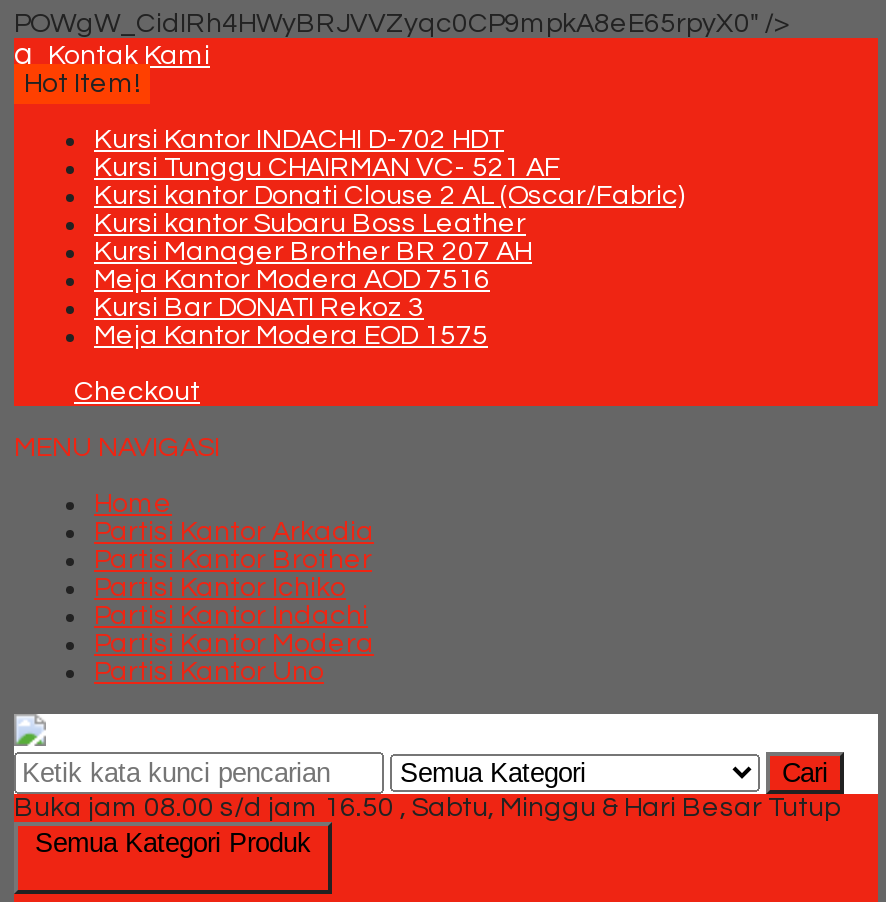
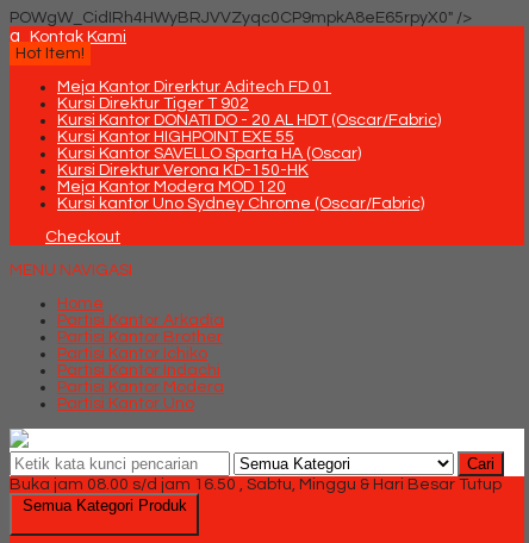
[94,126,684,350] Kursi Kantor INDACHI D-702 HDT | Kursi Tunggu CHAIRMAN VC- 521 AF | Kursi kantor Donati Clouse 2 AL (Oscar/Fabric) | Kursi kantor Subaru Boss Leather | Kursi Manager Brother BR 207 AH | Meja Kantor Modera AOD 7516 | Kursi Bar DONATI Rekoz 3 | Meja Kantor Modera EOD 1575 -> [57,79,441,212] Meja Kantor Direrktur Aditech FD 01 | Kursi Direktur Tiger T 902 | Kursi Kantor DONATI DO - 20 AL HDT (Oscar/Fabric) | Kursi Kantor HIGHPOINT EXE 55 | Kursi Kantor SAVELLO Sparta HA (Oscar) | Kursi Direktur Verona KD-150-HK | Meja Kantor Modera MOD 120 | Kursi kantor Uno Sydney Chrome (Oscar/Fabric)

